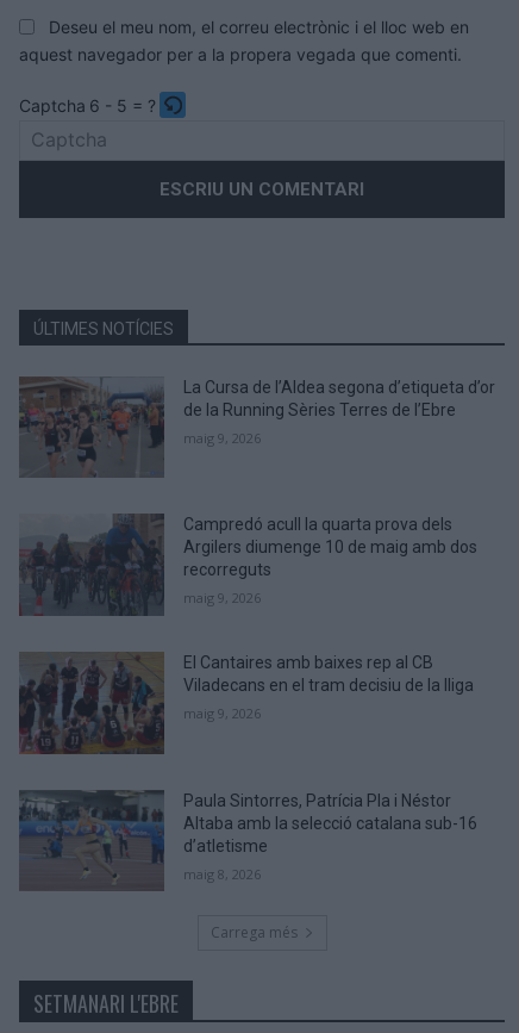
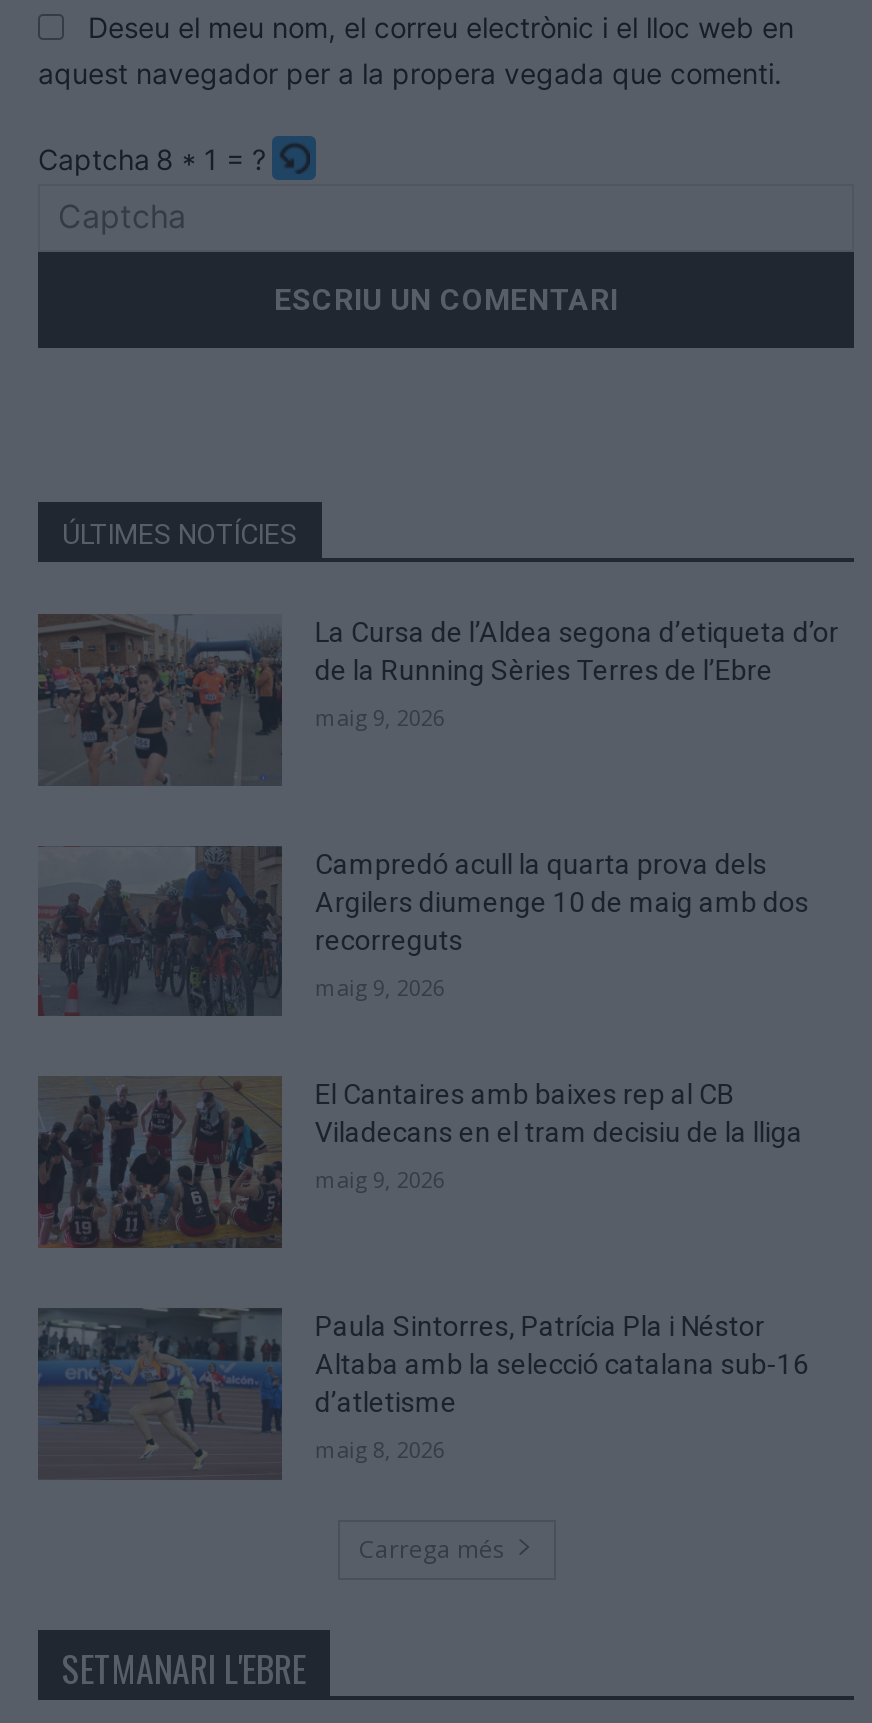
[19,95,156,116] Captcha 6 - 5 = ? -> [38,143,266,177] Captcha 8 * 1 = ?

